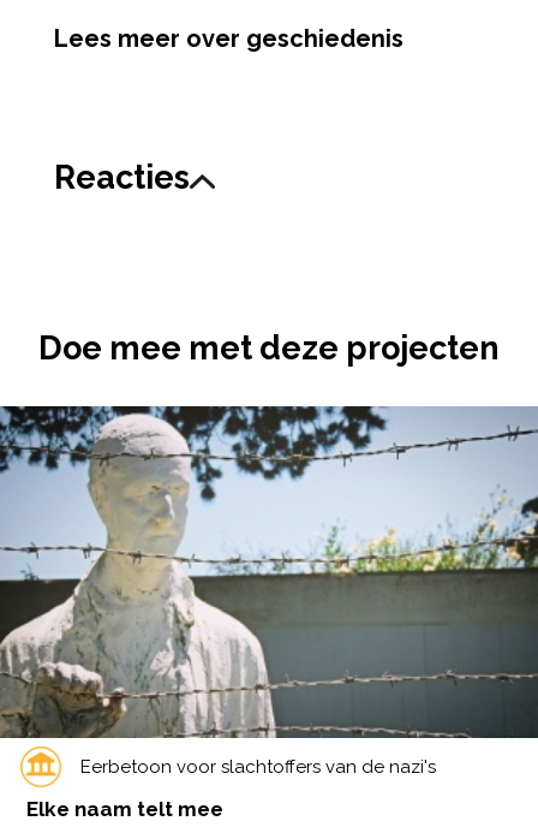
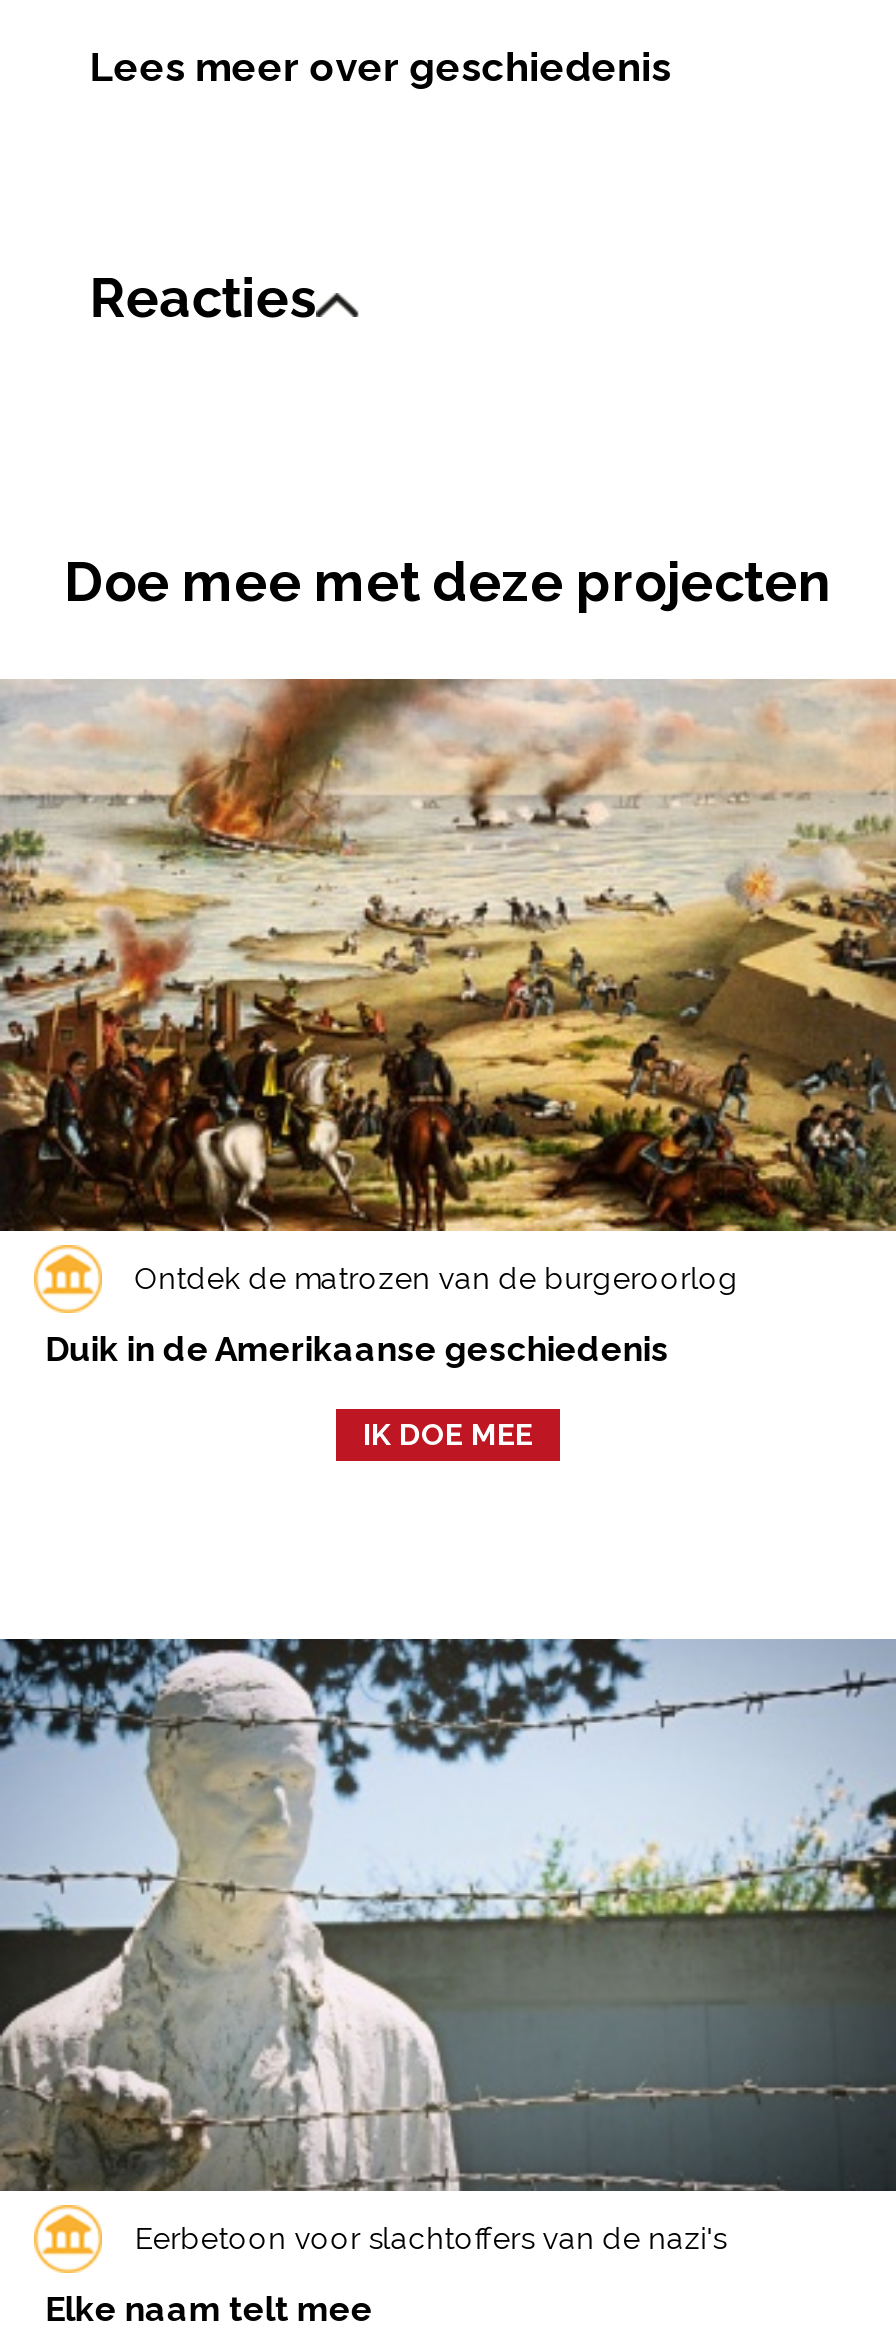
none -> [6,677,890,1454] [image] | Ontdek de matrozen van de burgeroorlog | Duik in de Amerikaanse geschiedenis | IK DOE MEE

